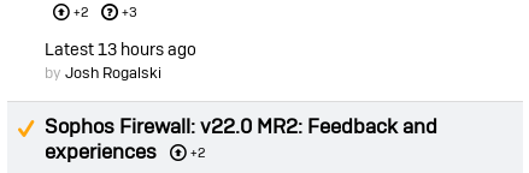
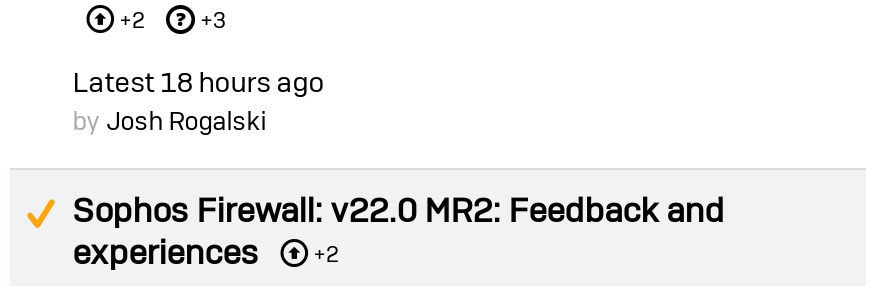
[45,38,197,60] Latest 13 hours ago -> [72,63,324,99] Latest 18 hours ago

